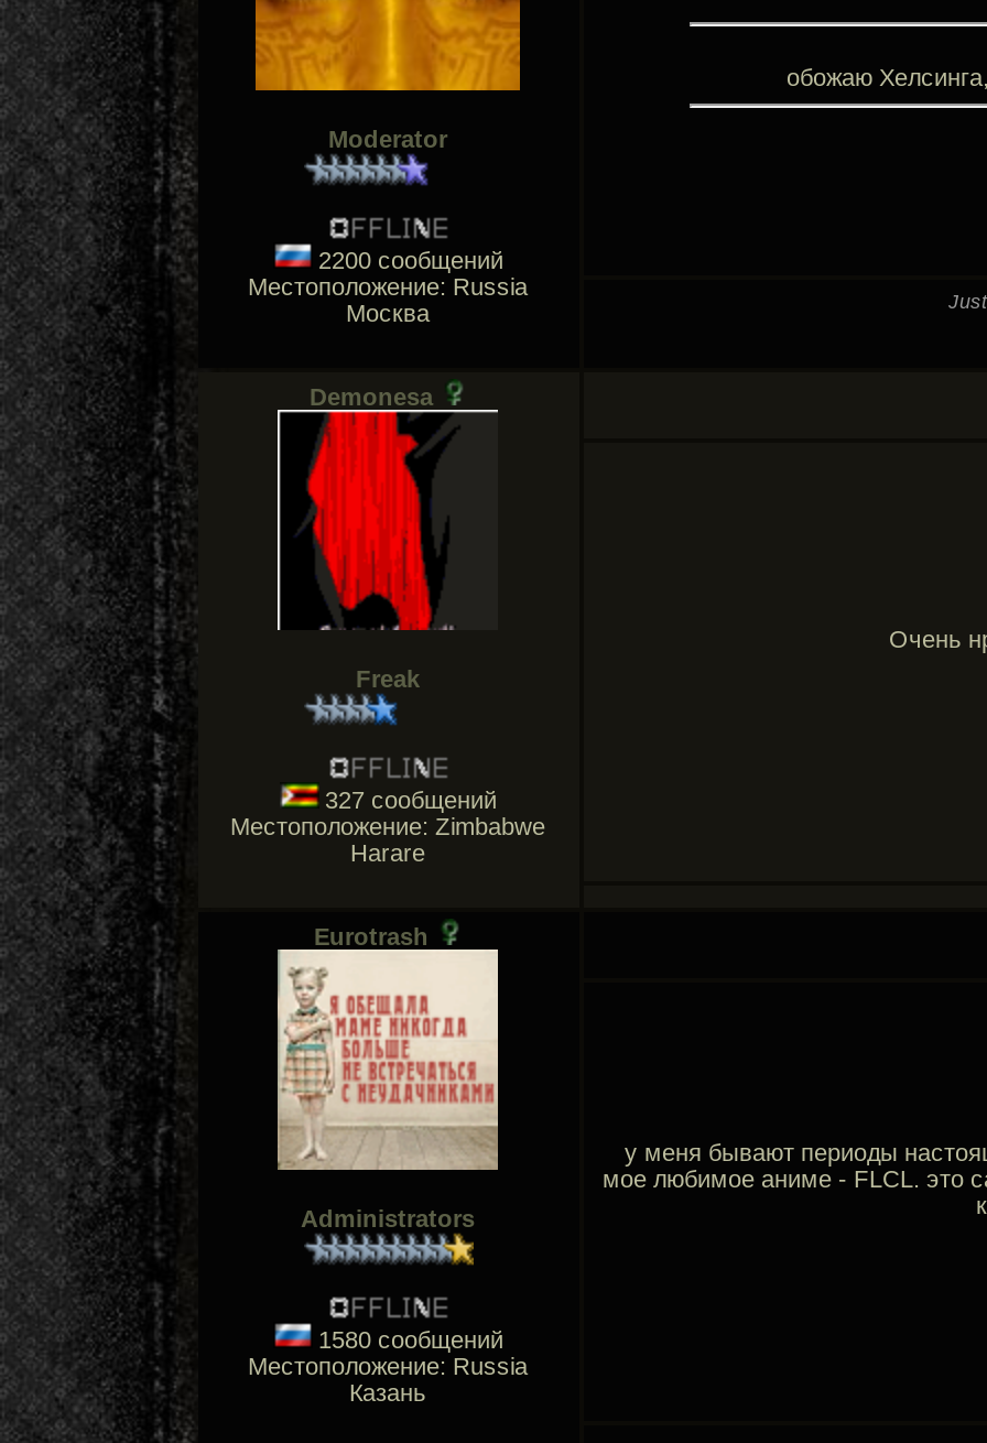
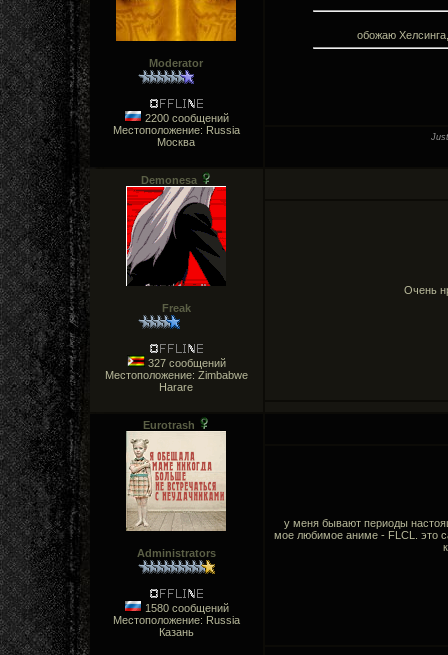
[278,410,498,630] [image] -> [126,186,227,287] [image]

